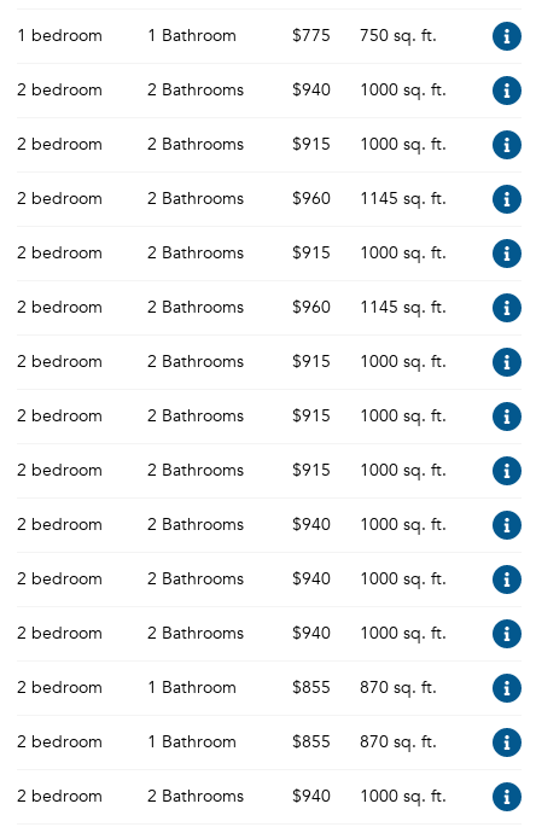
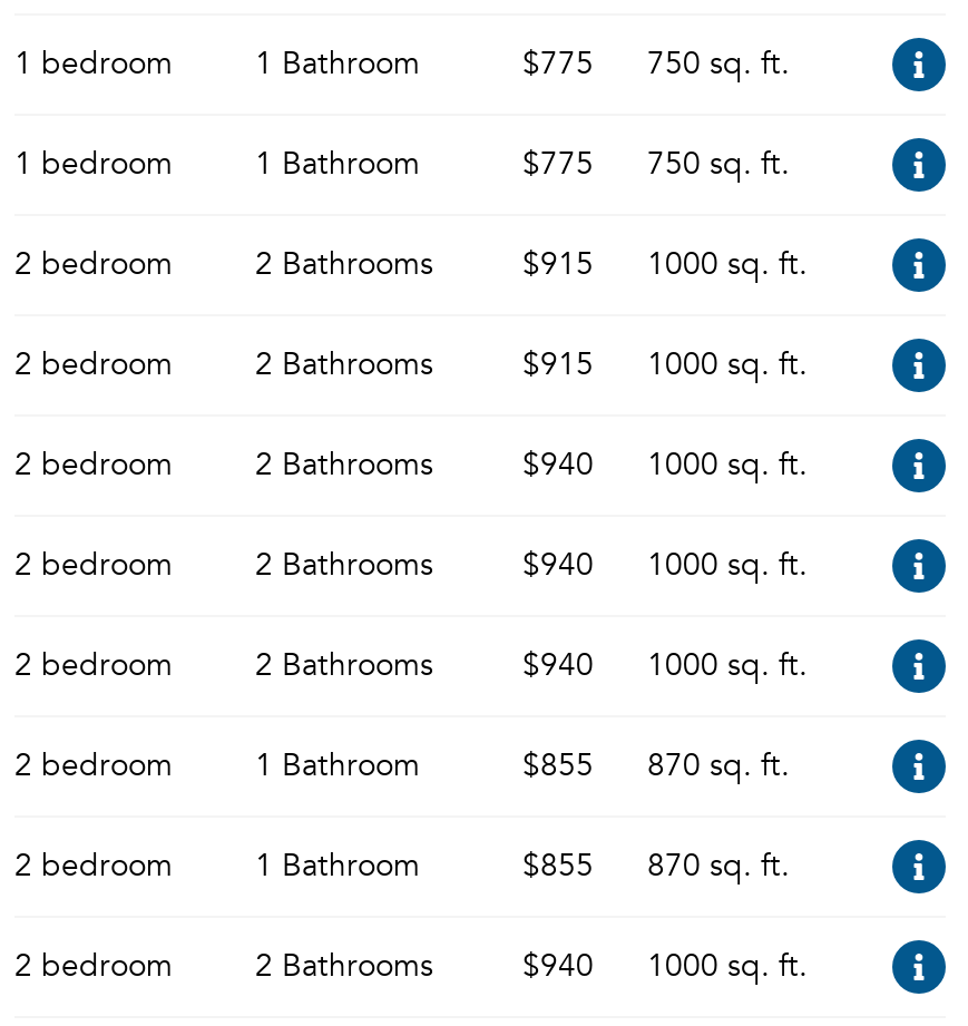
[17,80,447,372] 2 bedroom | 2 Bathrooms | $940 | 1000 sq. ft. | 2 bedroom | 2 Bathrooms | $915 | 1000 sq. ft. | 2 bedroom | 2 Bathrooms | $960 | 1145 sq. ft. | 2 bedroom | 2 Bathrooms | $915 | 1000 sq. ft. | 2 bedroom | 2 Bathrooms | $960 | 1145 sq. ft. | 2 bedroom | 2 Bathrooms | $915 | 1000 sq. ft. -> [14,145,790,183] 1 bedroom | 1 Bathroom | $775 | 750 sq. ft.

